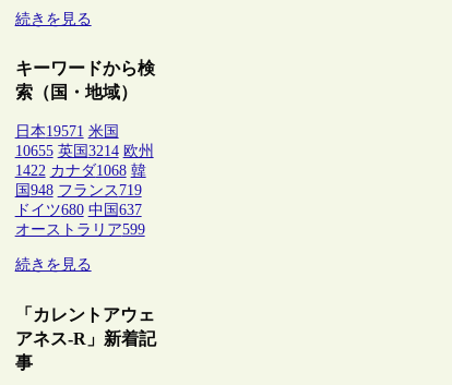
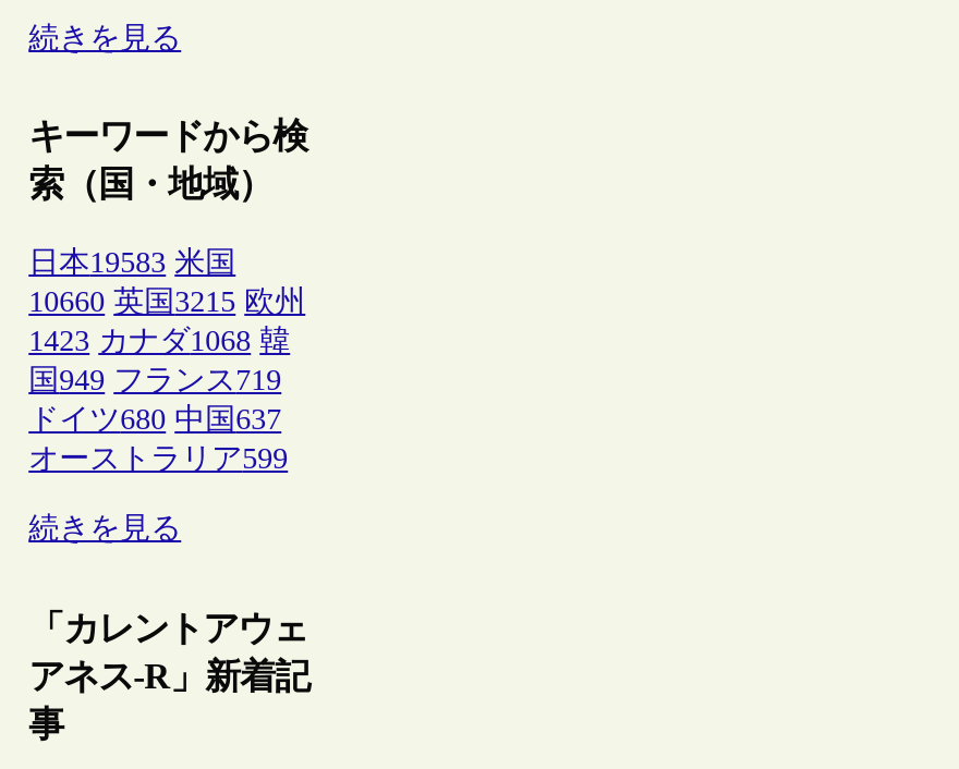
[15,124,119,140] 日本19571 米国 -> [29,247,236,280] 日本19583 米国
[15,143,154,160] 10655 英国3214 欧州 -> [29,286,305,319] 10660 英国3215 欧州
[15,163,146,179] 1422 カナダ1068 韓 -> [29,326,290,358] 1423 カナダ1068 韓
[15,183,141,199] 国948 フランス719 -> [29,365,281,398] 国949 フランス719

